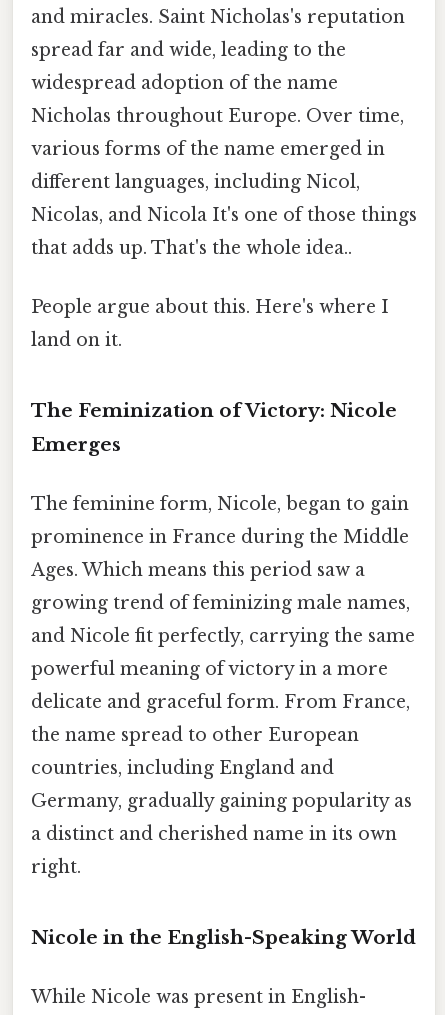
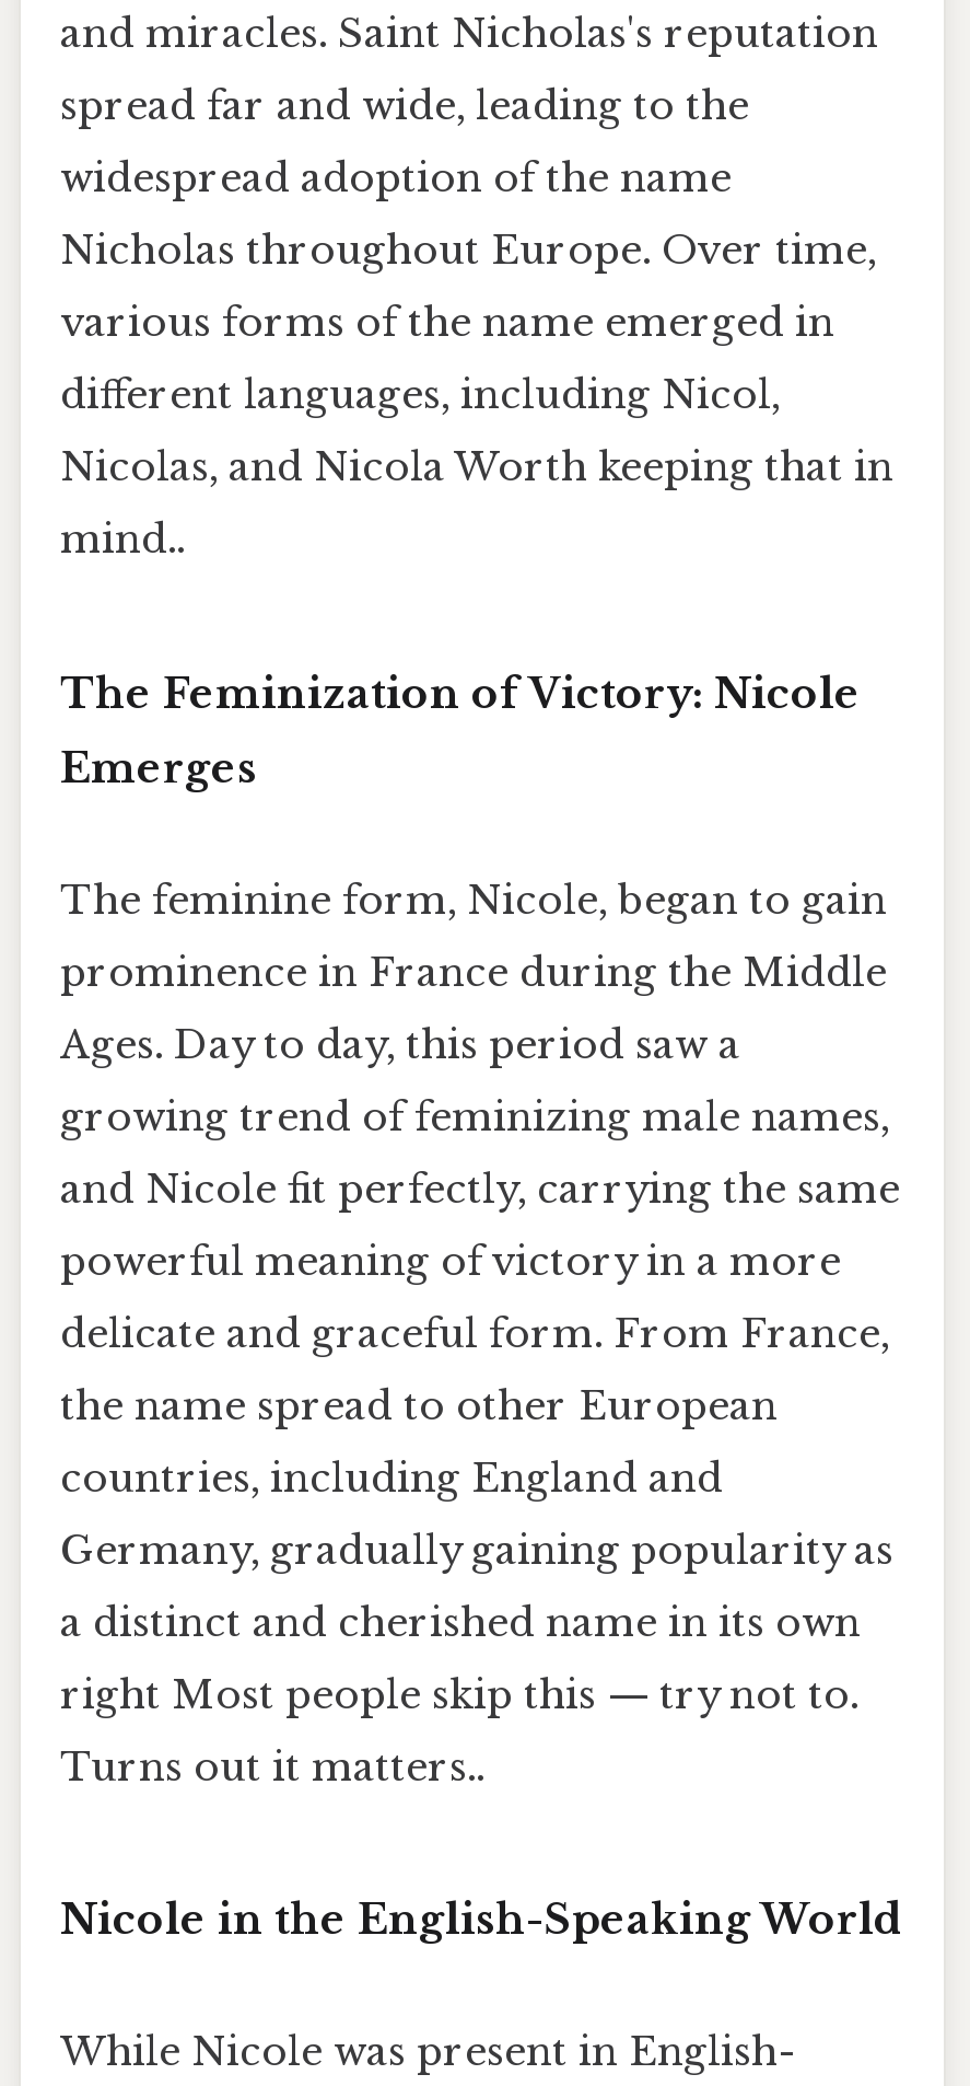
[31,204,417,351] Nicolas, and Nicola It's one of those things | that adds up. That's the whole idea.. | People argue about this. Here's where I | land on it. -> [60,445,893,565] Nicolas, and Nicola Worth keeping that in | mind..
moved [31,399,409,548] -> [60,670,887,997]: The Feminization of Victory: Nicole | Emerges | The feminine form, Nicole, began to gain | prominence in France during the Middle
[31,559,365,581] Ages. Which means this period saw a -> [60,1021,740,1069] Ages. Day to day, this period saw a
moved [31,592,415,845] -> [60,1093,900,1647]: growing trend of feminizing male names, | and Nicole fit perfectly, carrying the same | powerful meaning of victory in a more | delicate and graceful form. From France, | the name spread to other European | countries, including England and | Germany, gradually gaining popularity as | a distinct and cherished name in its own
[31,856,81,878] right. -> [60,1671,858,1791] right Most people skip this — try not to. | Turns out it matters..

